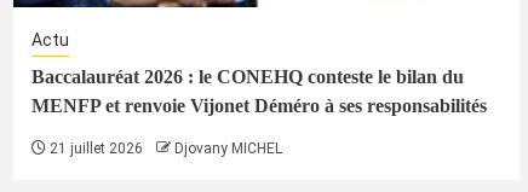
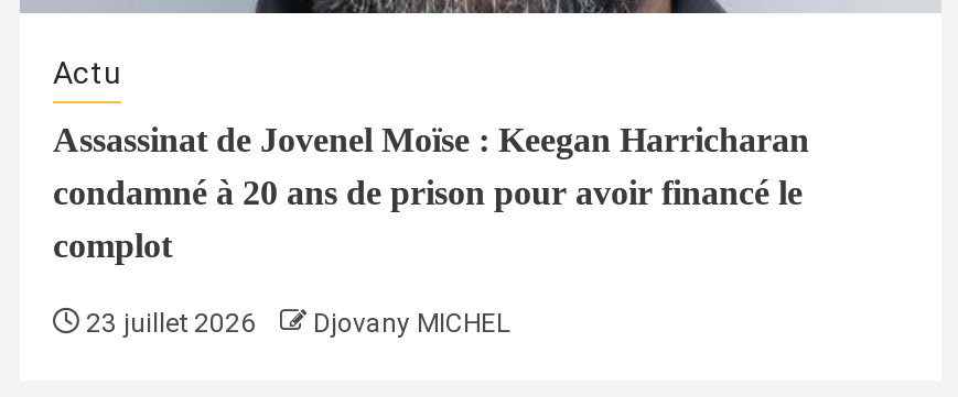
[31,67,487,116] Baccalauréat 2026 : le CONEHQ conteste le bilan du | MENFP et renvoie Vijonet Déméro à ses responsabilités -> [53,121,809,264] Assassinat de Jovenel Moïse : Keegan Harricharan | condamné à 20 ans de prison pour avoir financé le | complot
[46,140,282,157] 21 juillet 2026 Djovany MICHEL -> [79,308,509,339] 23 juillet 2026 Djovany MICHEL

